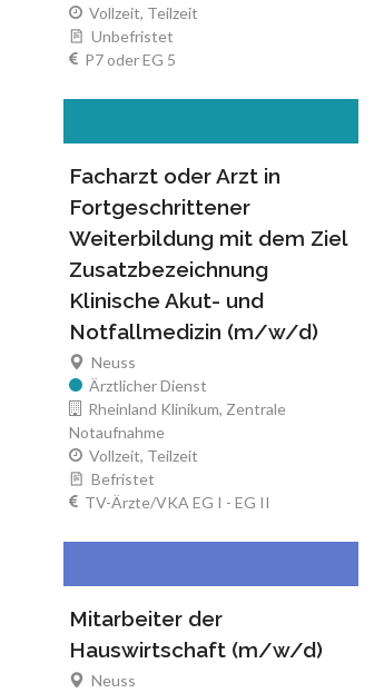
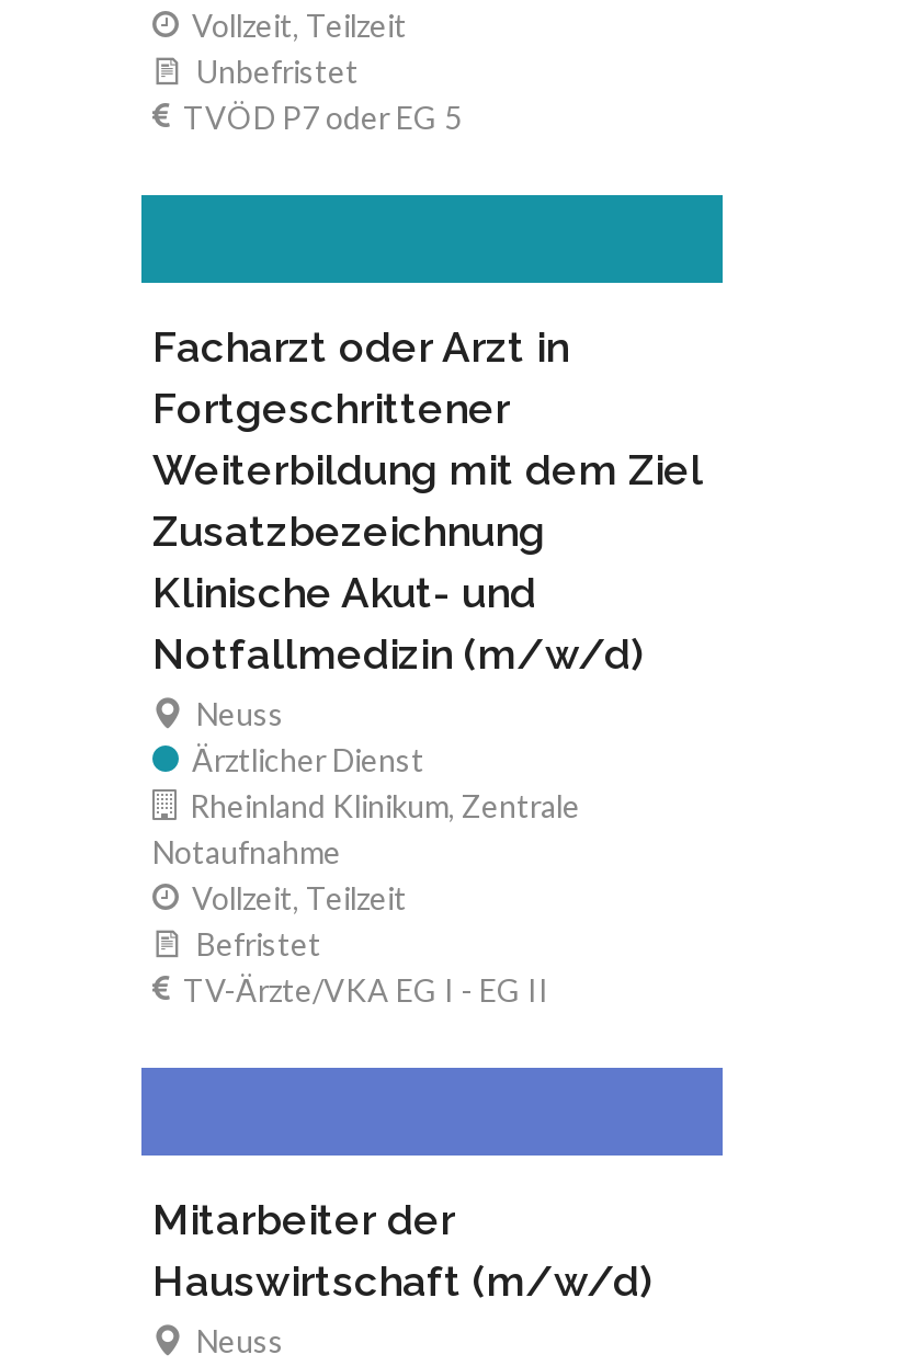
[78,50,176,69] P7 oder EG 5 -> [170,99,462,136] TVÖD P7 oder EG 5

